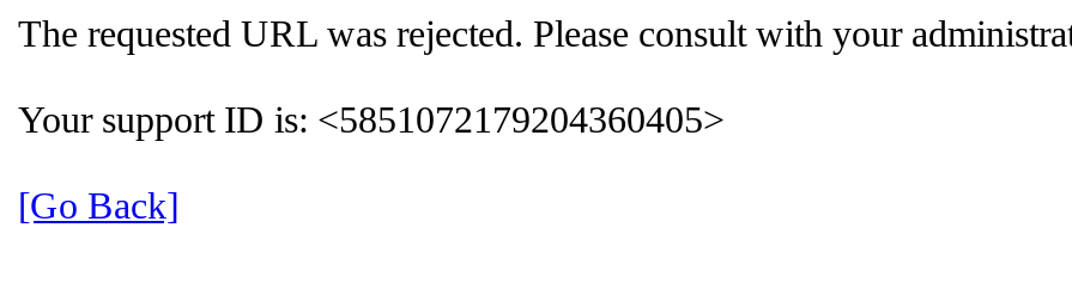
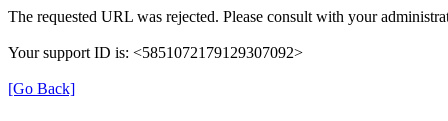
[18,99,725,140] Your support ID is: <5851072179204360405> -> [8,44,303,61] Your support ID is: <5851072179129307092>

